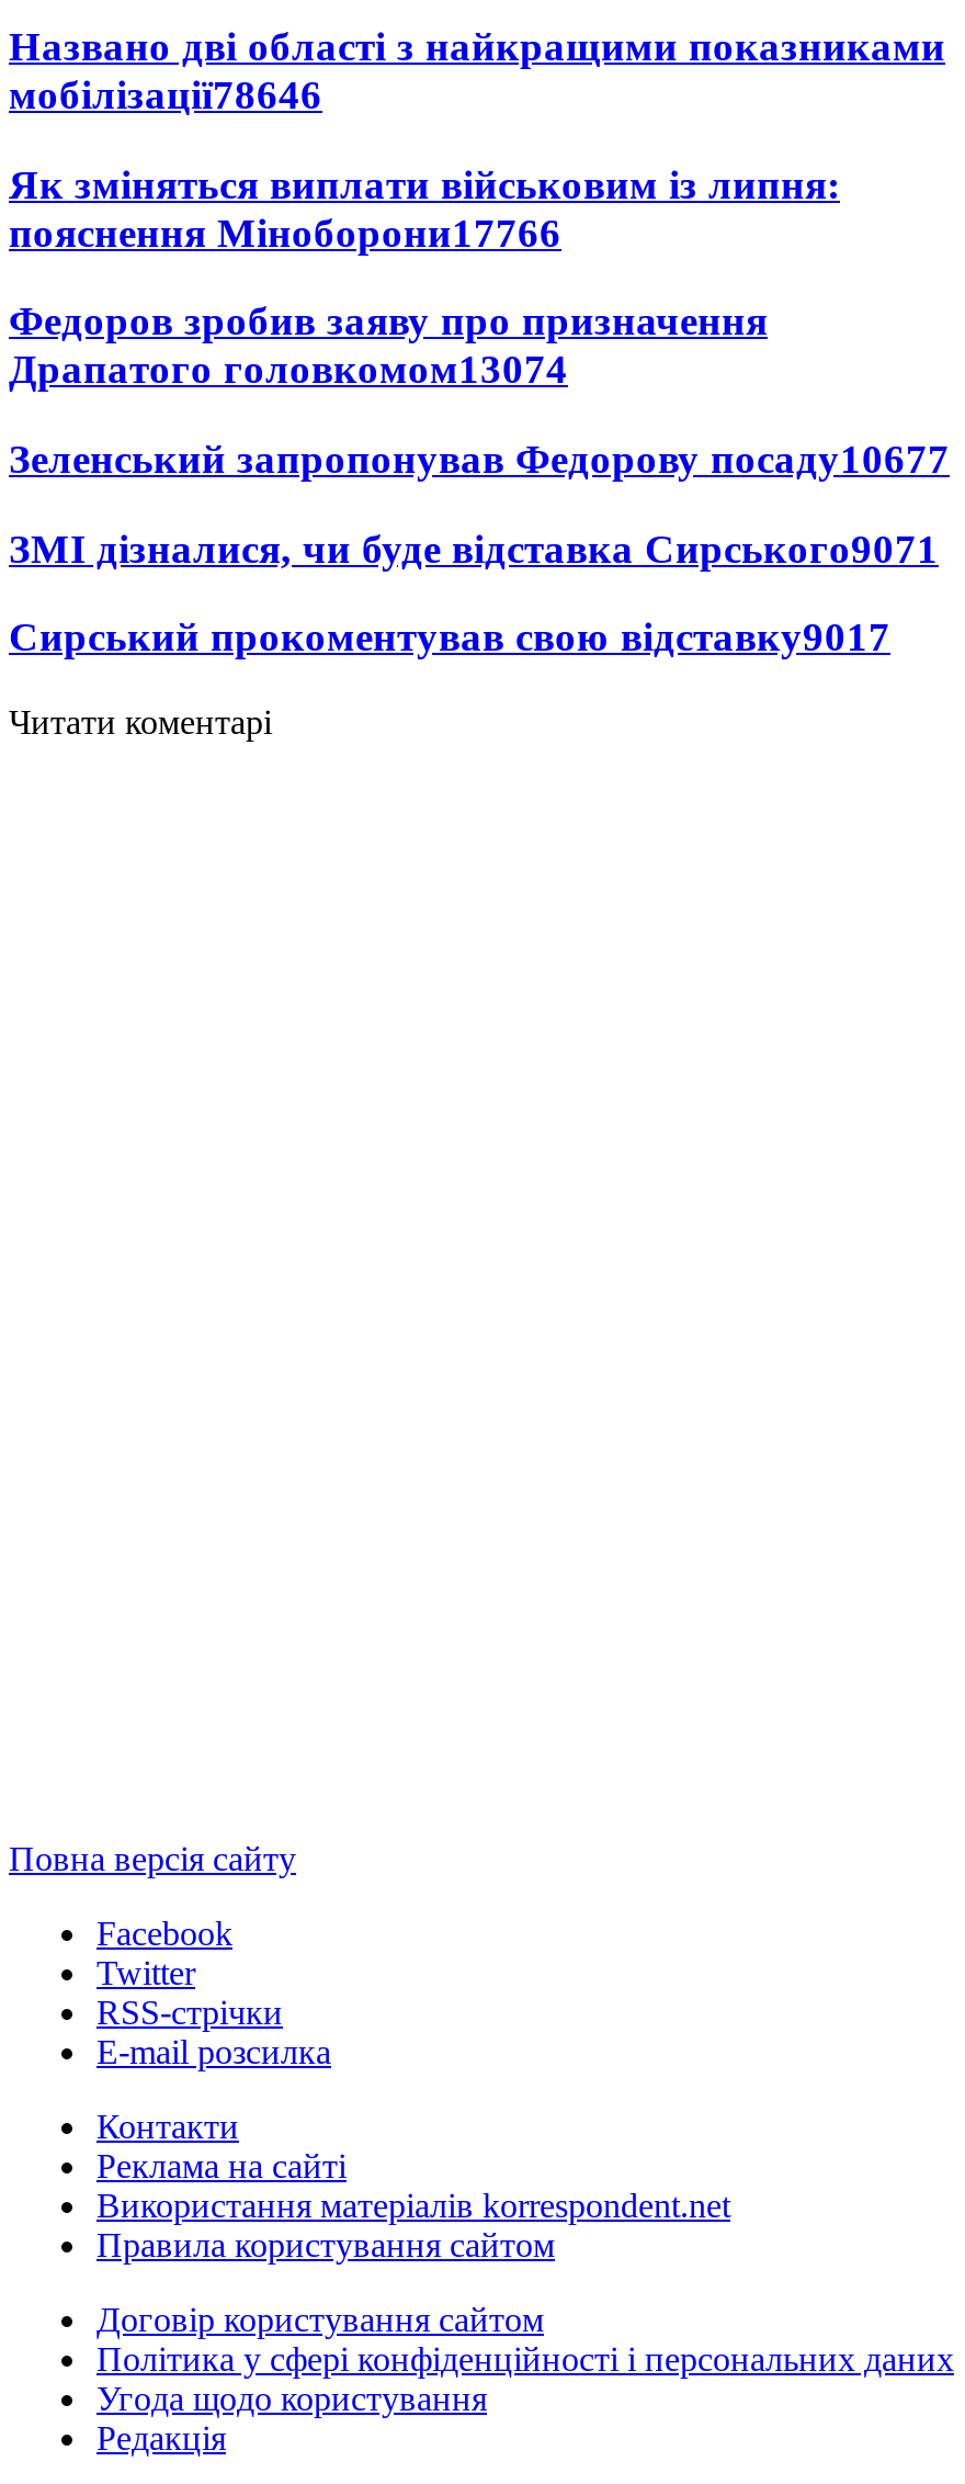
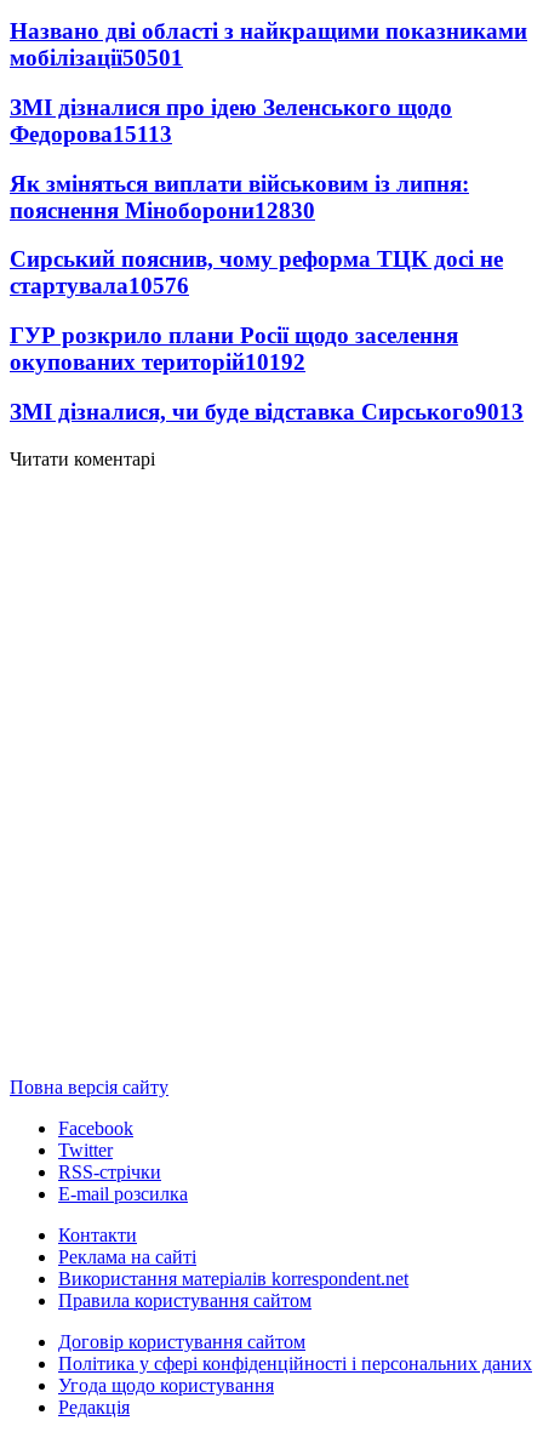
[9,71,322,117] мобілізації78646 -> [10,45,452,147] мобілізації50501 | ЗМІ дізналися про ідею Зеленського щодо | Федорова15113
moved [9,160,840,206] -> [10,170,469,196]: Як зміняться виплати військовим із липня:
[9,208,950,660] пояснення Міноборони17766 | Федоров зробив заяву про призначення | Драпатого головкомом13074 | Зеленський запропонував Федорову посаду10677 | ЗМІ дізналися, чи буде відставка Сирського9071 | Сирський прокоментував свою відставку9017 -> [10,197,524,424] пояснення Міноборони12830 | Сирський пояснив, чому реформа ТЦК досі не | стартувала10576 | ГУР розкрило плани Росії щодо заселення | окупованих територій10192 | ЗМІ дізналися, чи буде відставка Сирського9013

